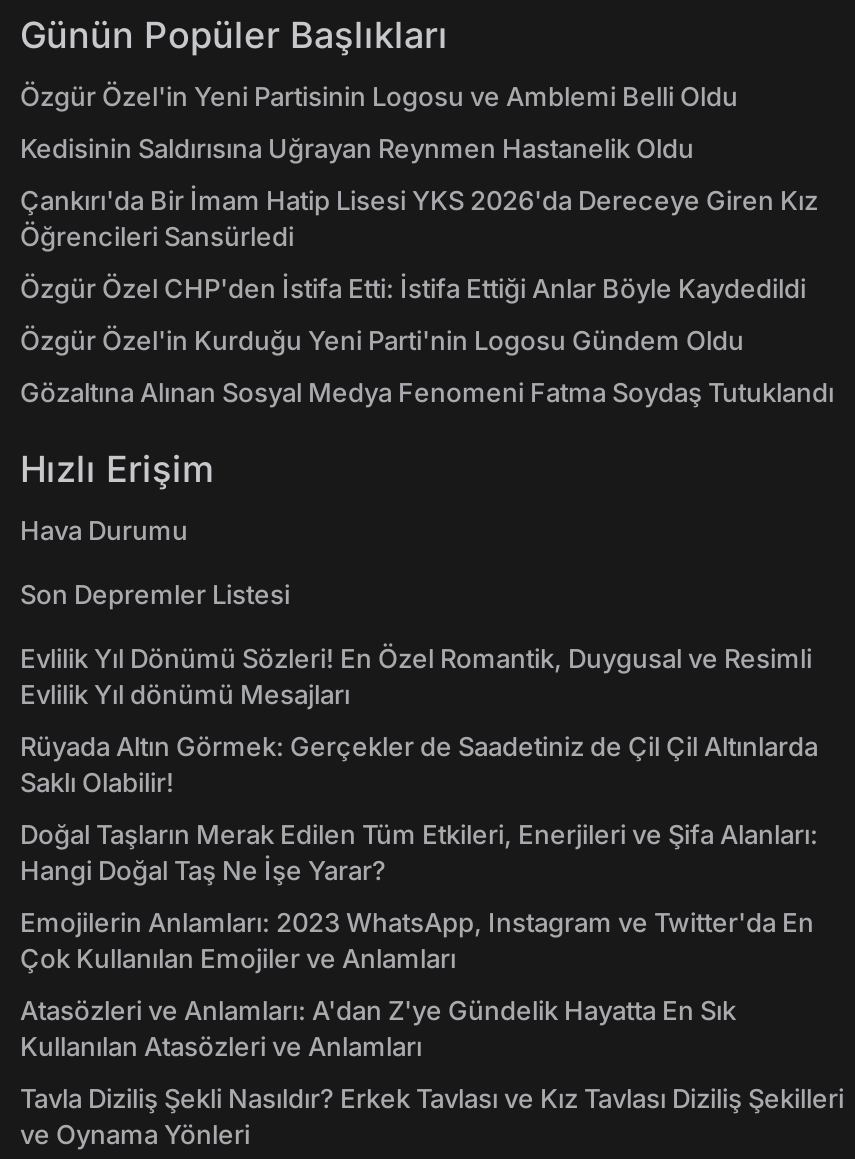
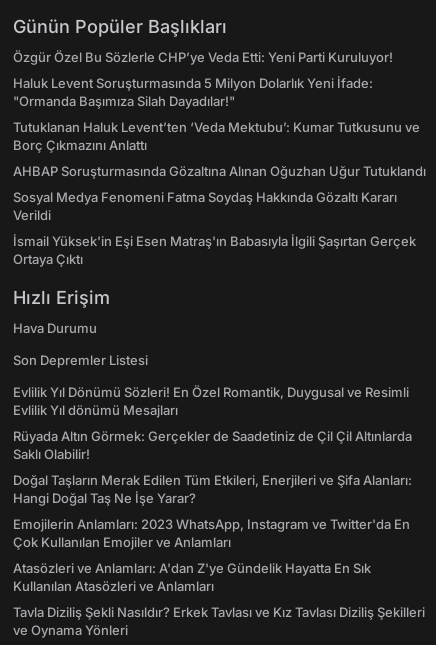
[20,80,738,112] Özgür Özel'in Yeni Partisinin Logosu ve Amblemi Belli Oldu -> [13,49,393,65] Özgür Özel Bu Sözlerle CHP’ye Veda Etti: Yeni Parti Kuruluyor!
[20,132,694,164] Kedisinin Saldırısına Uğrayan Reynmen Hastanelik Oldu -> [13,75,373,109] Haluk Levent Soruşturmasında 5 Milyon Dolarlık Yeni İfade: | "Ormanda Başımıza Silah Dayadılar!"
[20,184,818,252] Çankırı'da Bir İmam Hatip Lisesi YKS 2026'da Dereceye Giren Kız | Öğrencileri Sansürledi -> [13,119,420,153] Tutuklanan Haluk Levent’ten ‘Veda Mektubu’: Kumar Tutkusunu ve | Borç Çıkmazını Anlattı
[20,272,806,304] Özgür Özel CHP'den İstifa Etti: İstifa Ettiği Anlar Böyle Kaydedildi -> [13,163,426,179] AHBAP Soruşturmasında Gözaltına Alınan Oğuzhan Uğur Tutuklandı
[20,324,744,356] Özgür Özel'in Kurduğu Yeni Parti'nin Logosu Gündem Oldu -> [13,189,397,223] Sosyal Medya Fenomeni Fatma Soydaş Hakkında Gözaltı Kararı | Verildi
[20,376,834,408] Gözaltına Alınan Sosyal Medya Fenomeni Fatma Soydaş Tutuklandı -> [13,233,416,267] İsmail Yüksek'in Eşi Esen Matraş'ın Babasıyla İlgili Şaşırtan Gerçek | Ortaya Çıktı

